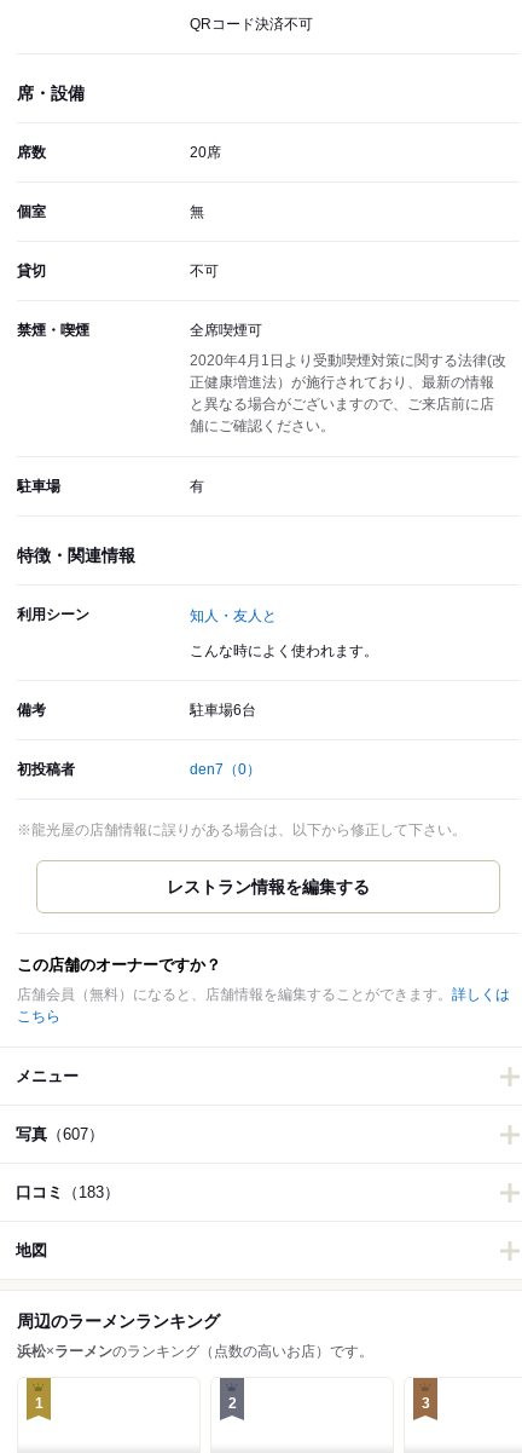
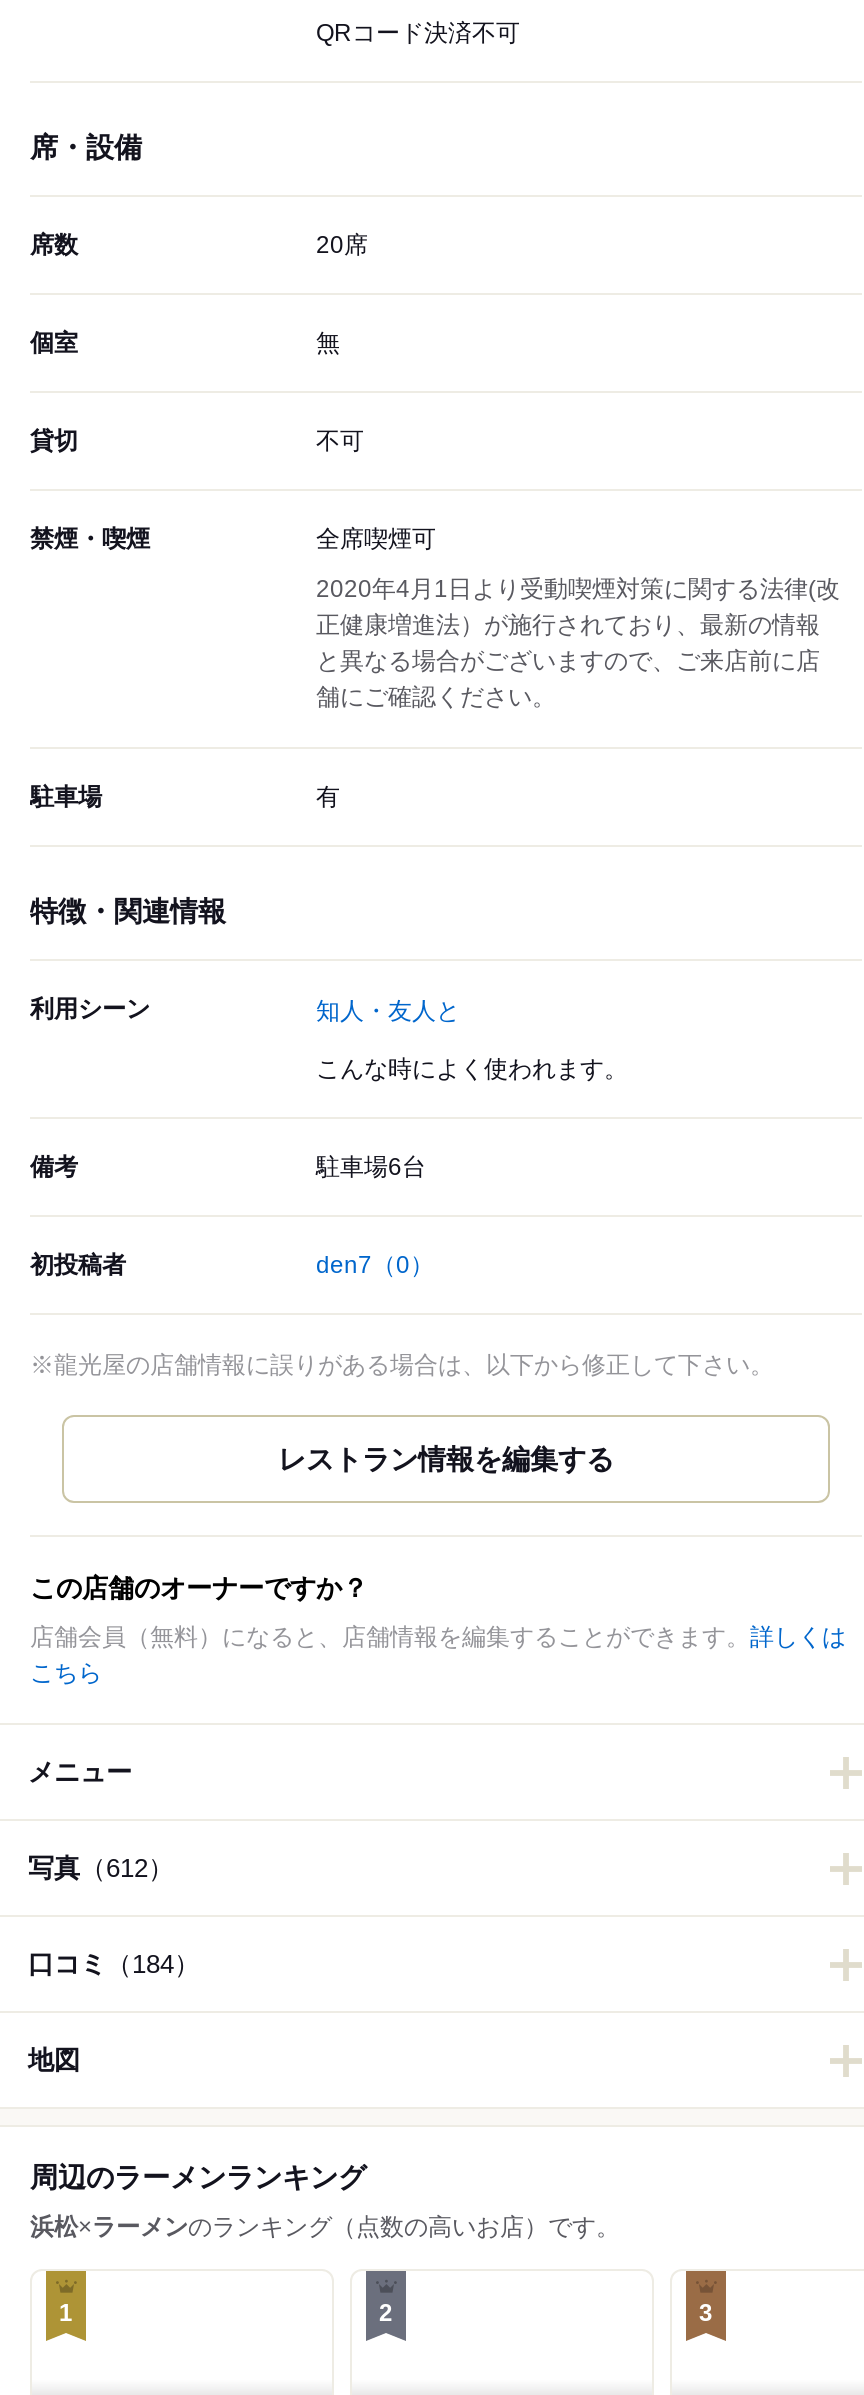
[16,1126,104,1144] 写真（607） -> [28,1854,174,1884] 写真（612）
[16,1184,120,1202] 口コミ（183） -> [28,1950,200,1980] 口コミ（184）

